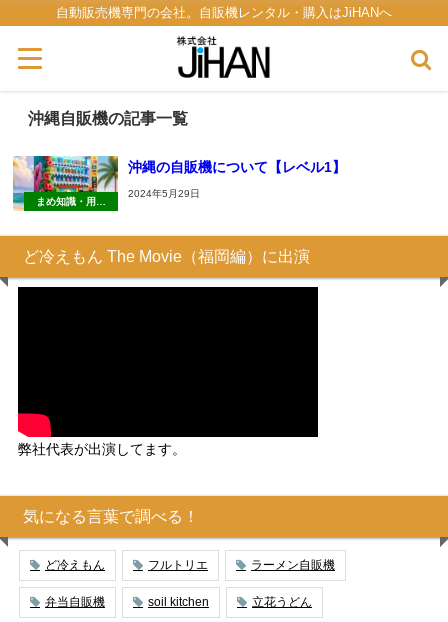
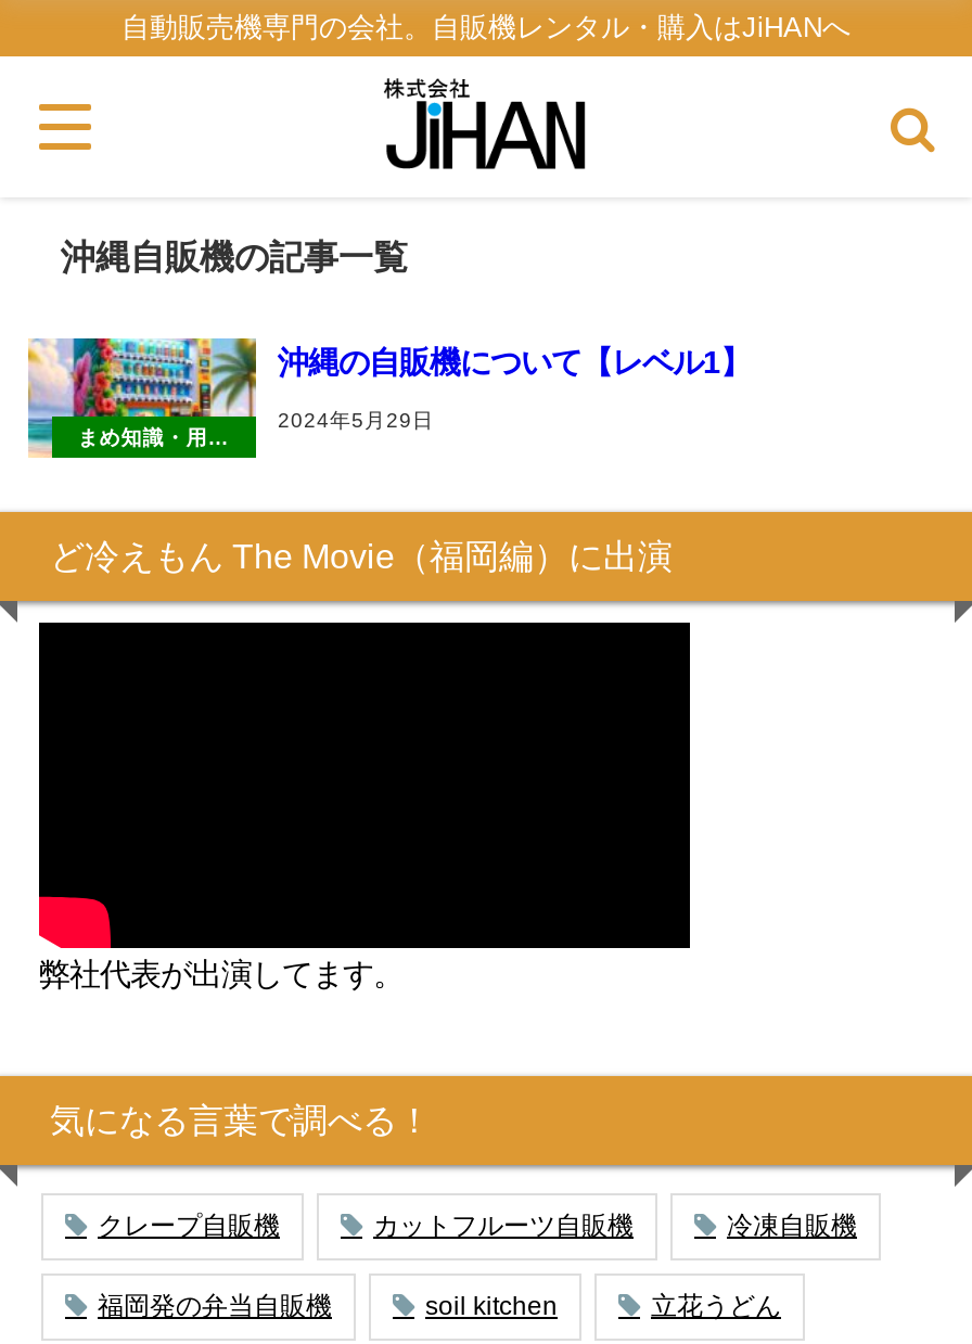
[45,559,335,571] ど冷えもん | フルトリエ | ラーメン自販機 -> [98,1213,857,1239] クレープ自販機 | カットフルーツ自販機 | 冷凍自販機
[45,596,105,608] 弁当自販機 -> [98,1294,332,1320] 福岡発の弁当自販機

